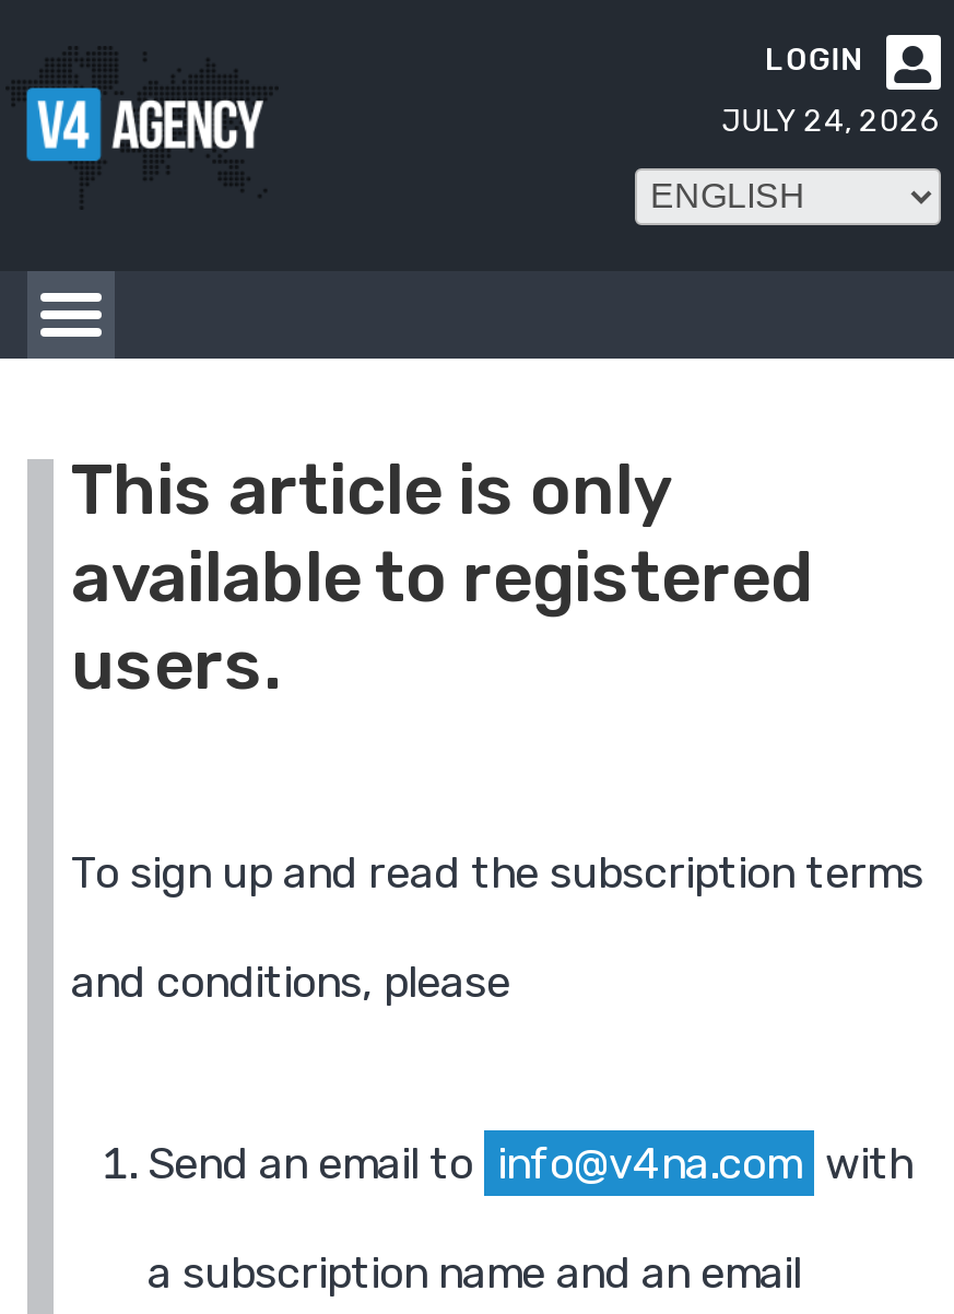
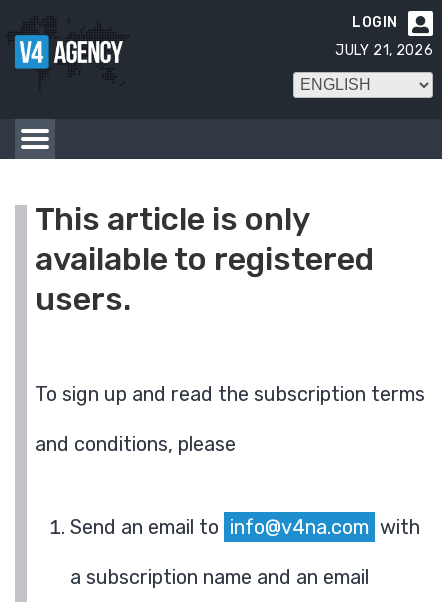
[721,102,941,139] JULY 24, 2026 -> [335,41,433,58] JULY 21, 2026

